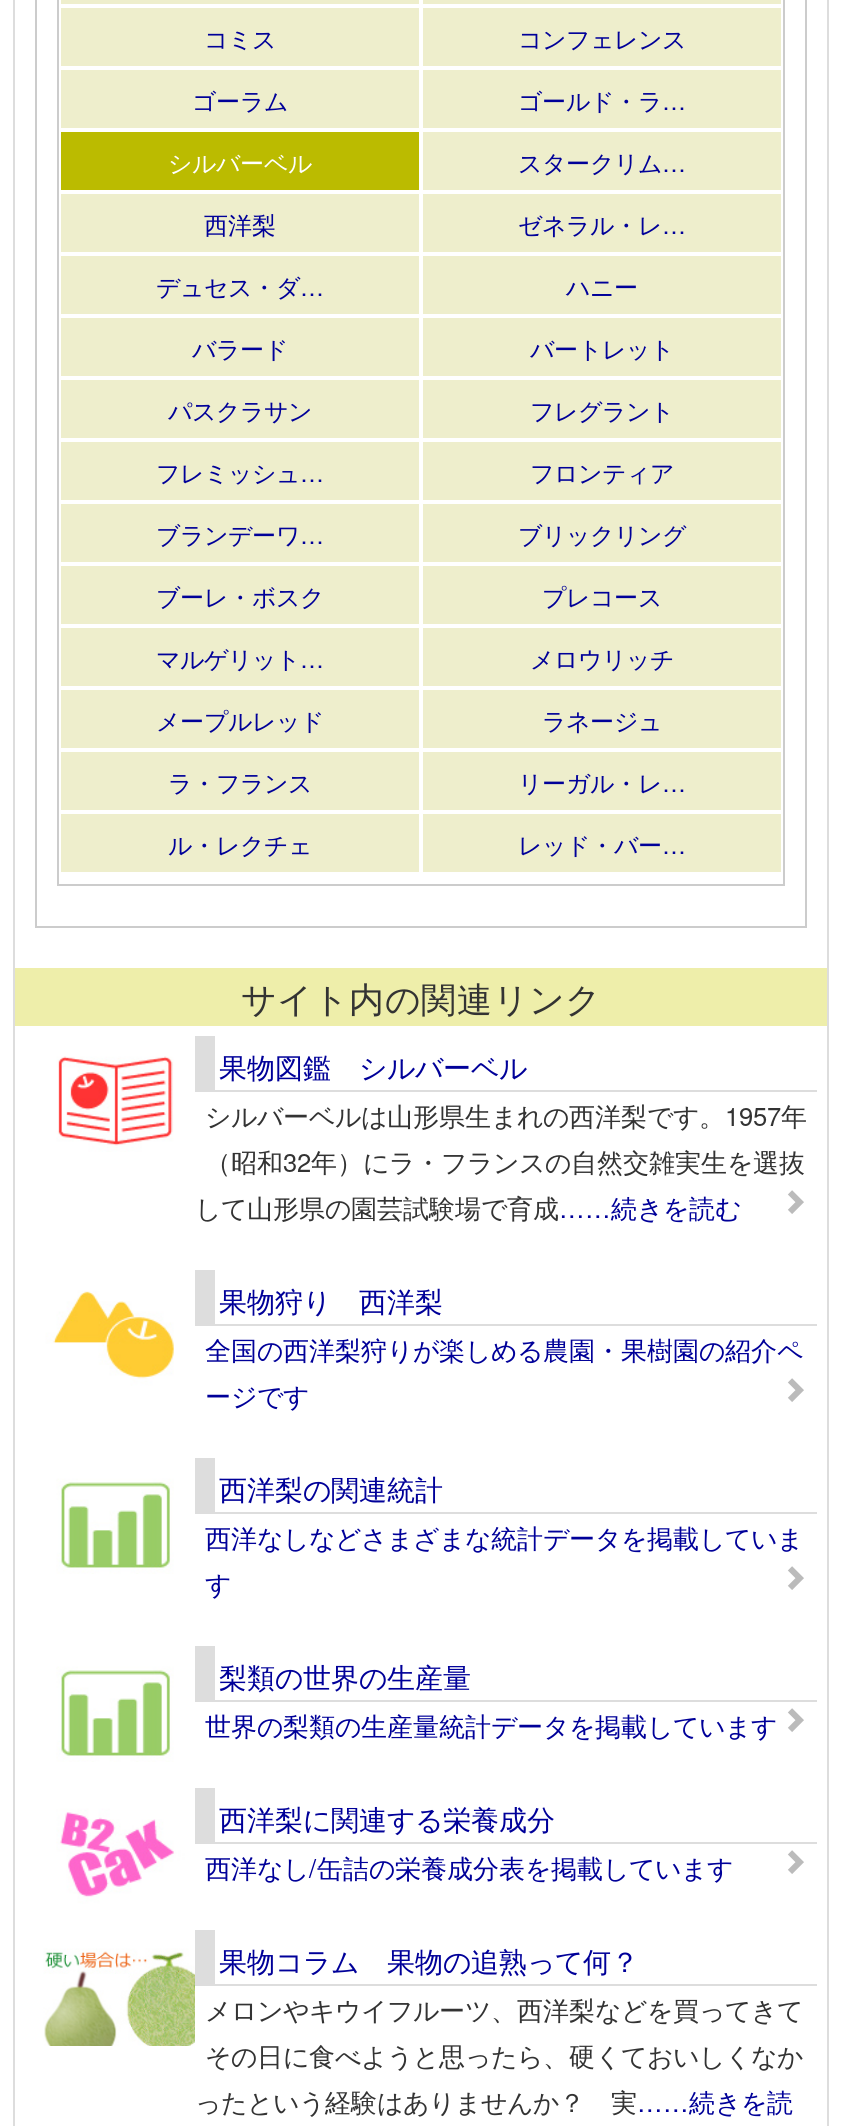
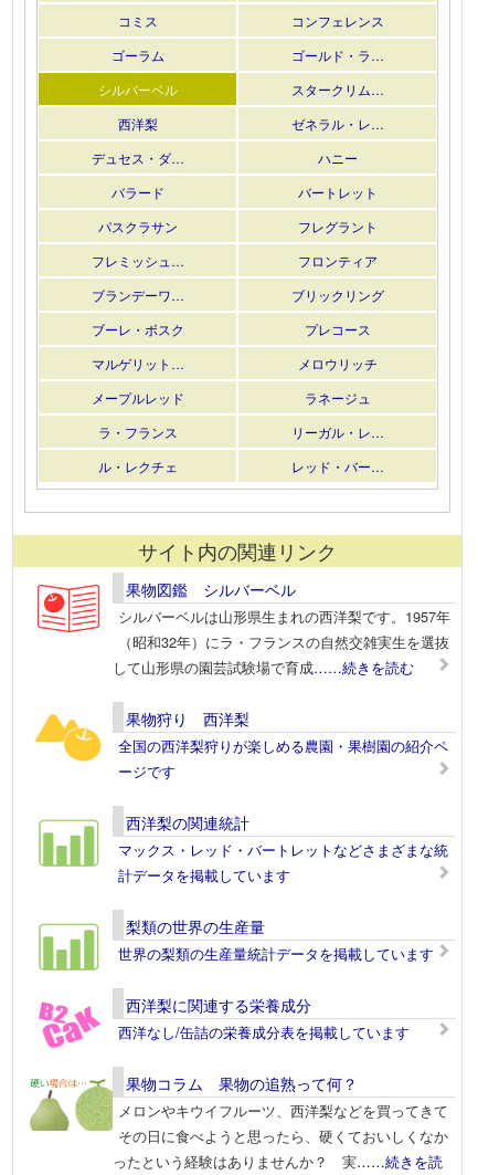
[205,1518,803,1602] 西洋なしなどさまざまな統計データを掲載していま | す -> [118,839,448,885] マックス・レッド・バートレットなどさまざまな統 | 計データを掲載しています

